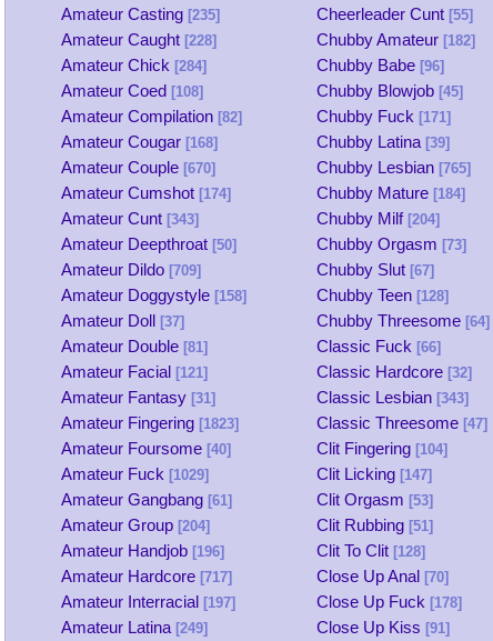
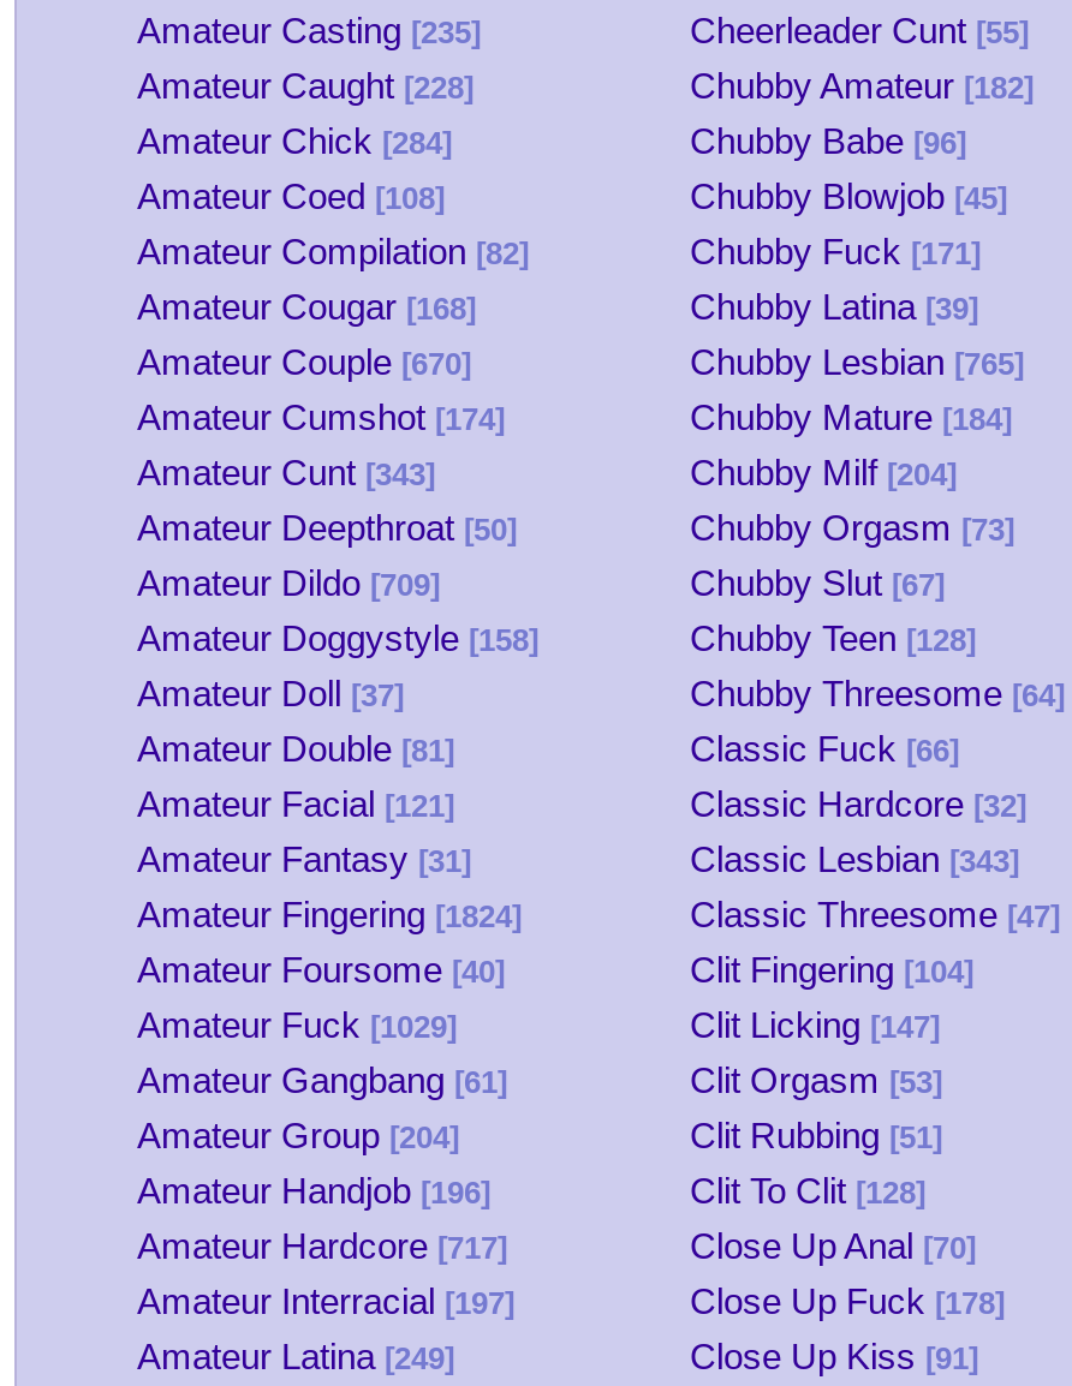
[61,413,239,432] Amateur Fingering [1823] -> [137,894,522,934] Amateur Fingering [1824]

